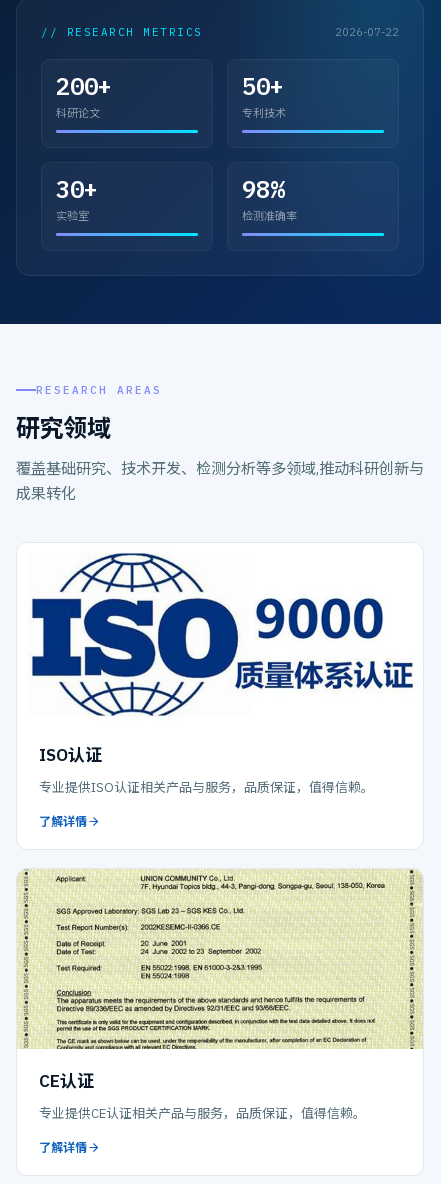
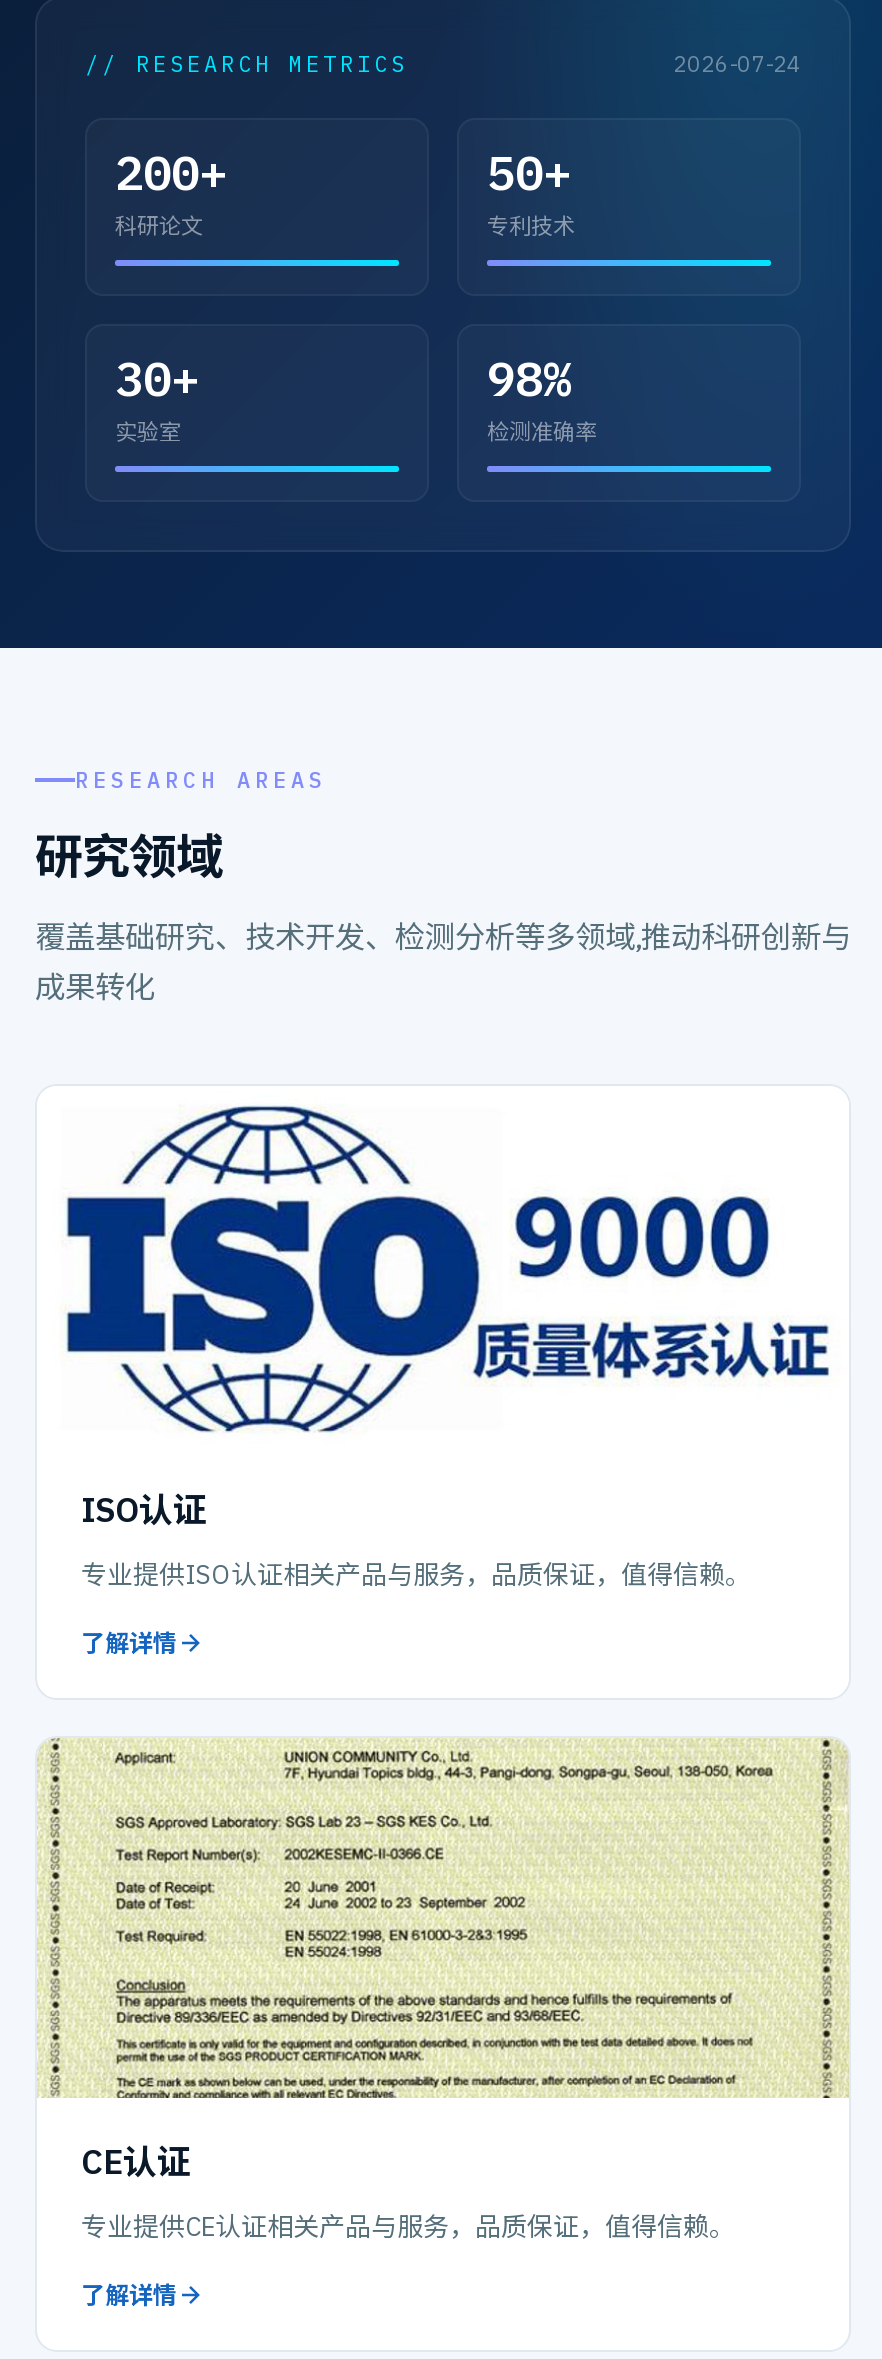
[335,25,399,39] 2026-07-22 -> [673,50,801,78] 2026-07-24

